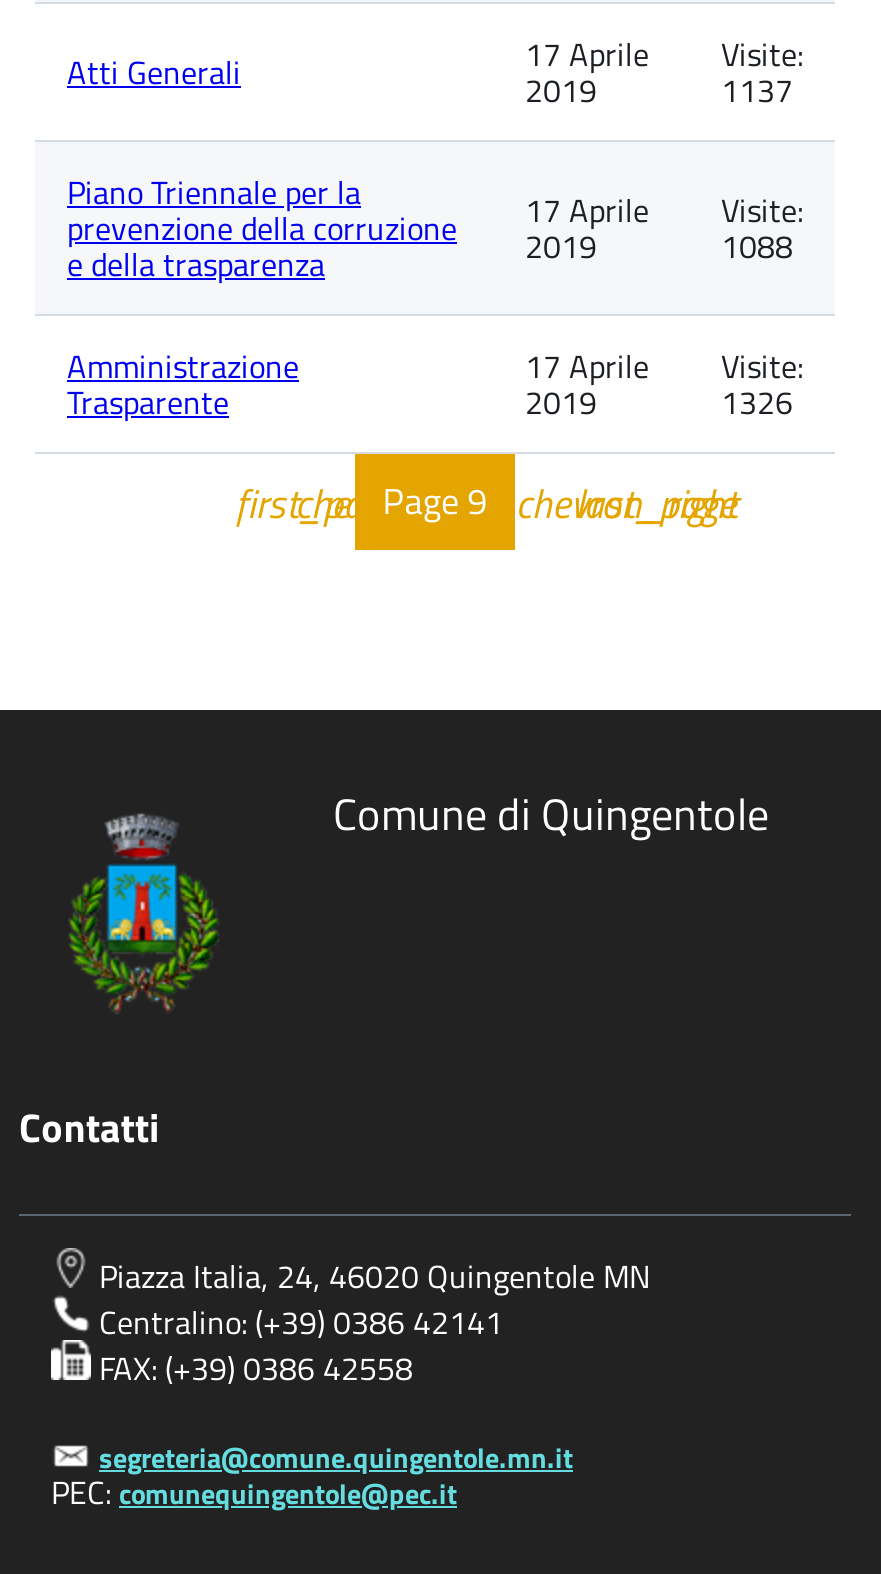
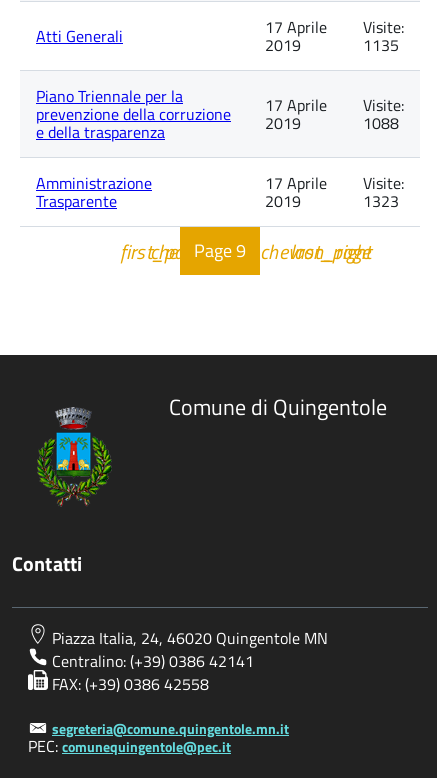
[721,66,793,114] 1137 -> [363,33,399,57] 1135
[721,378,793,426] 1326 -> [363,189,399,213] 1323

